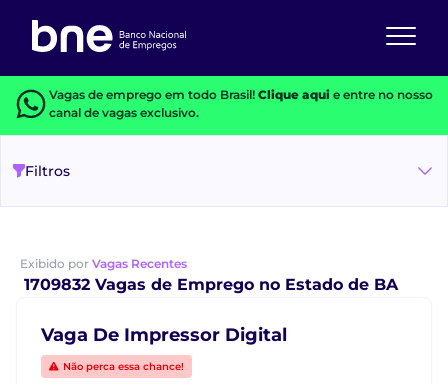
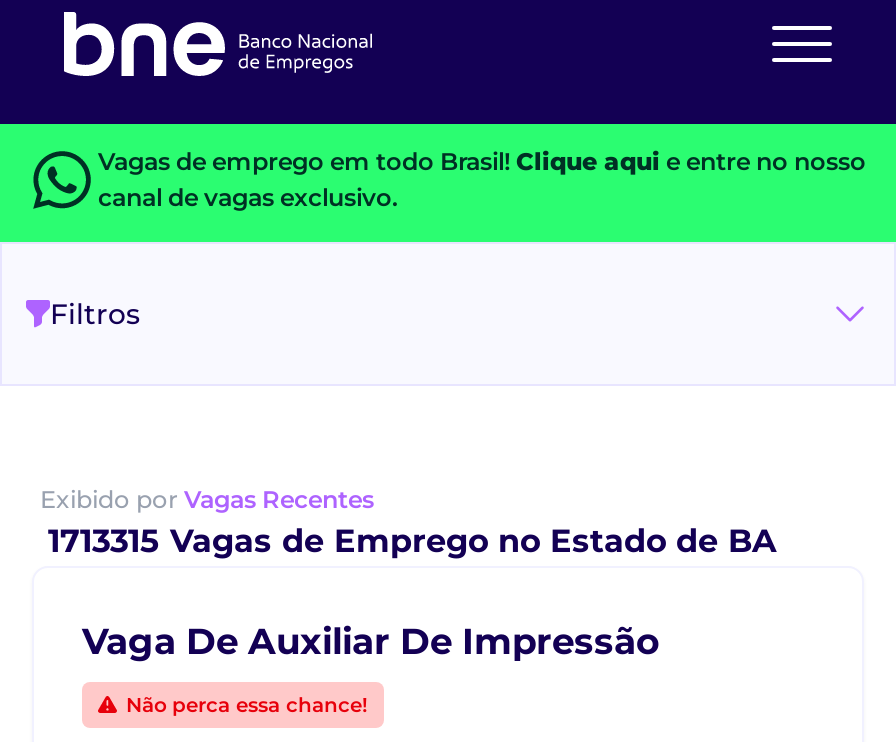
[24,275,398,294] 1709832 Vagas de Emprego no Estado de BA -> [48,522,776,560] 1713315 Vagas de Emprego no Estado de BA
[41,324,287,346] Vaga De Impressor Digital -> [82,620,660,664] Vaga De Auxiliar De Impressão

